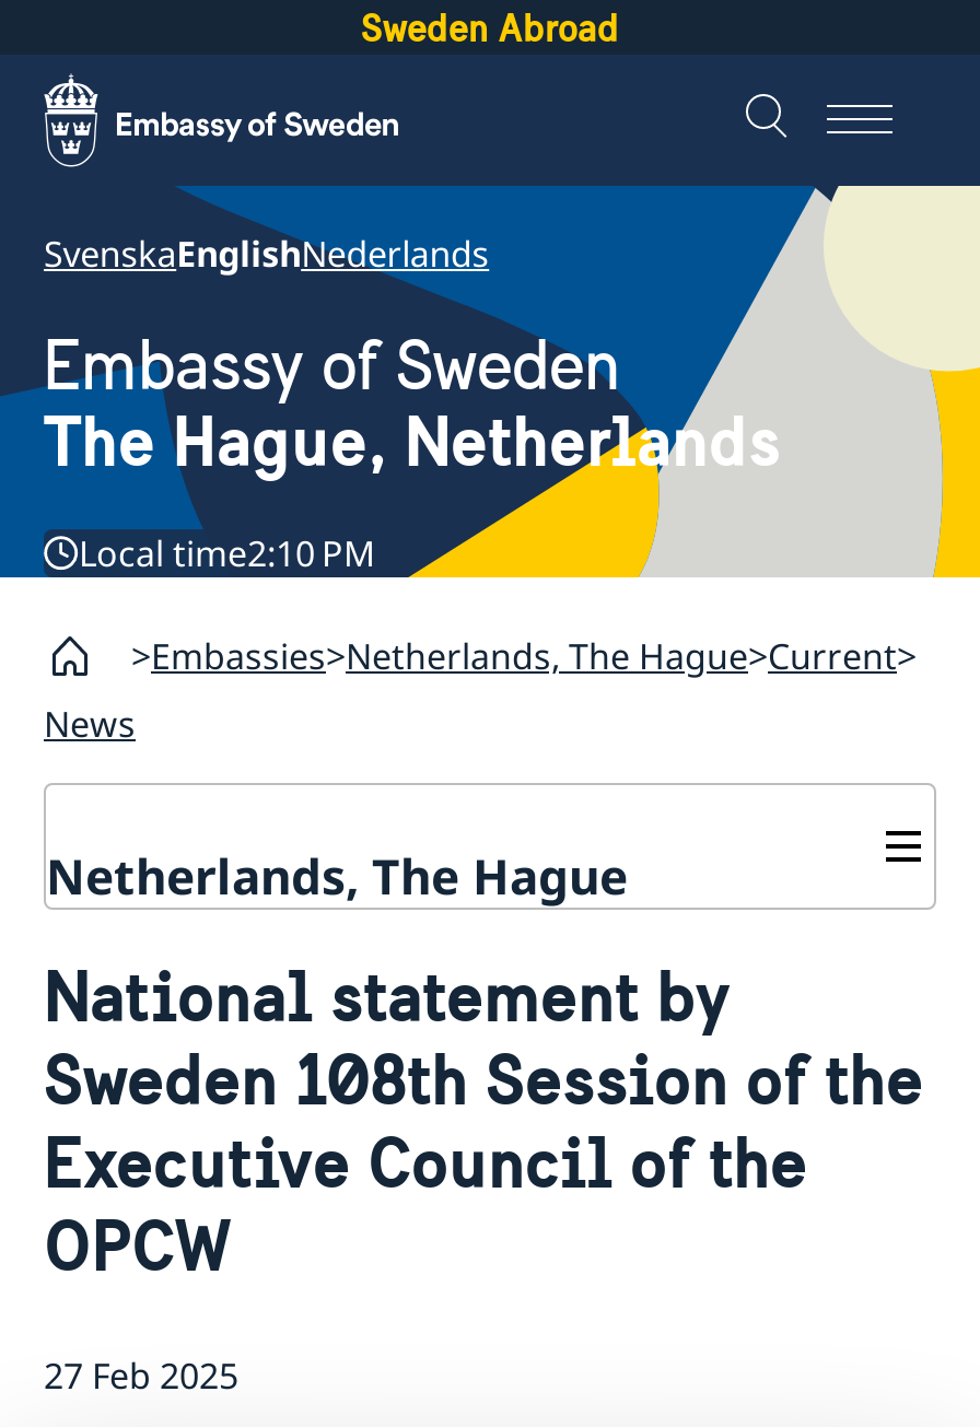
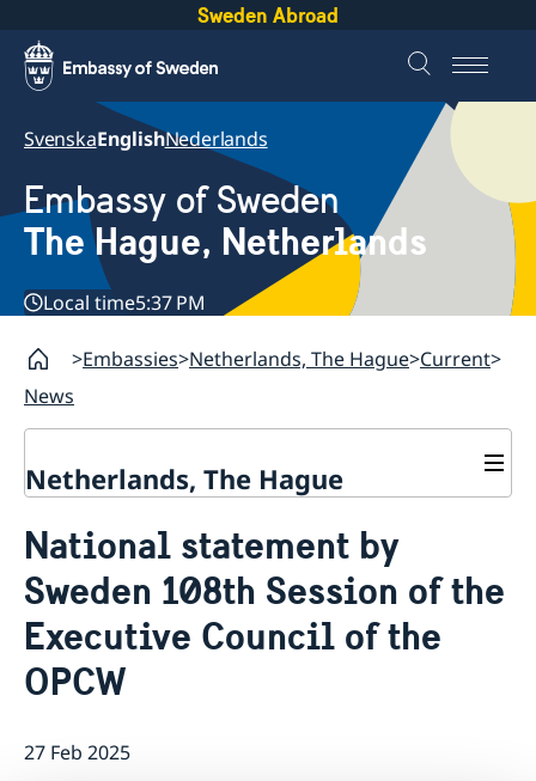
[79,530,376,578] Local time2:10 PM -> [43,290,206,316] Local time5:37 PM

